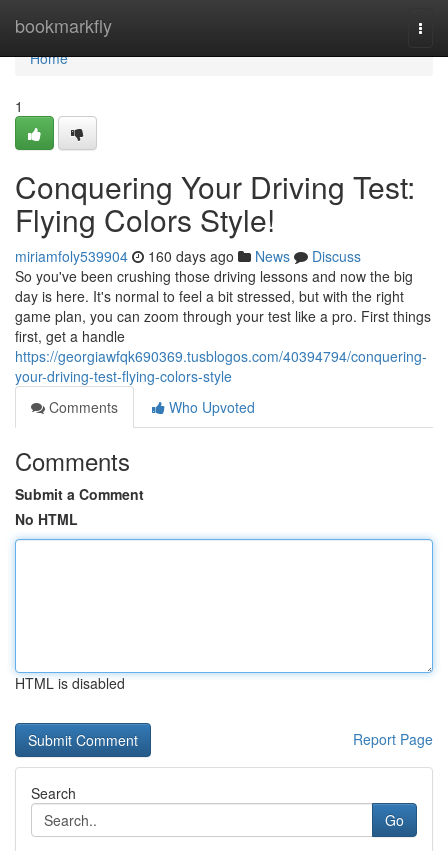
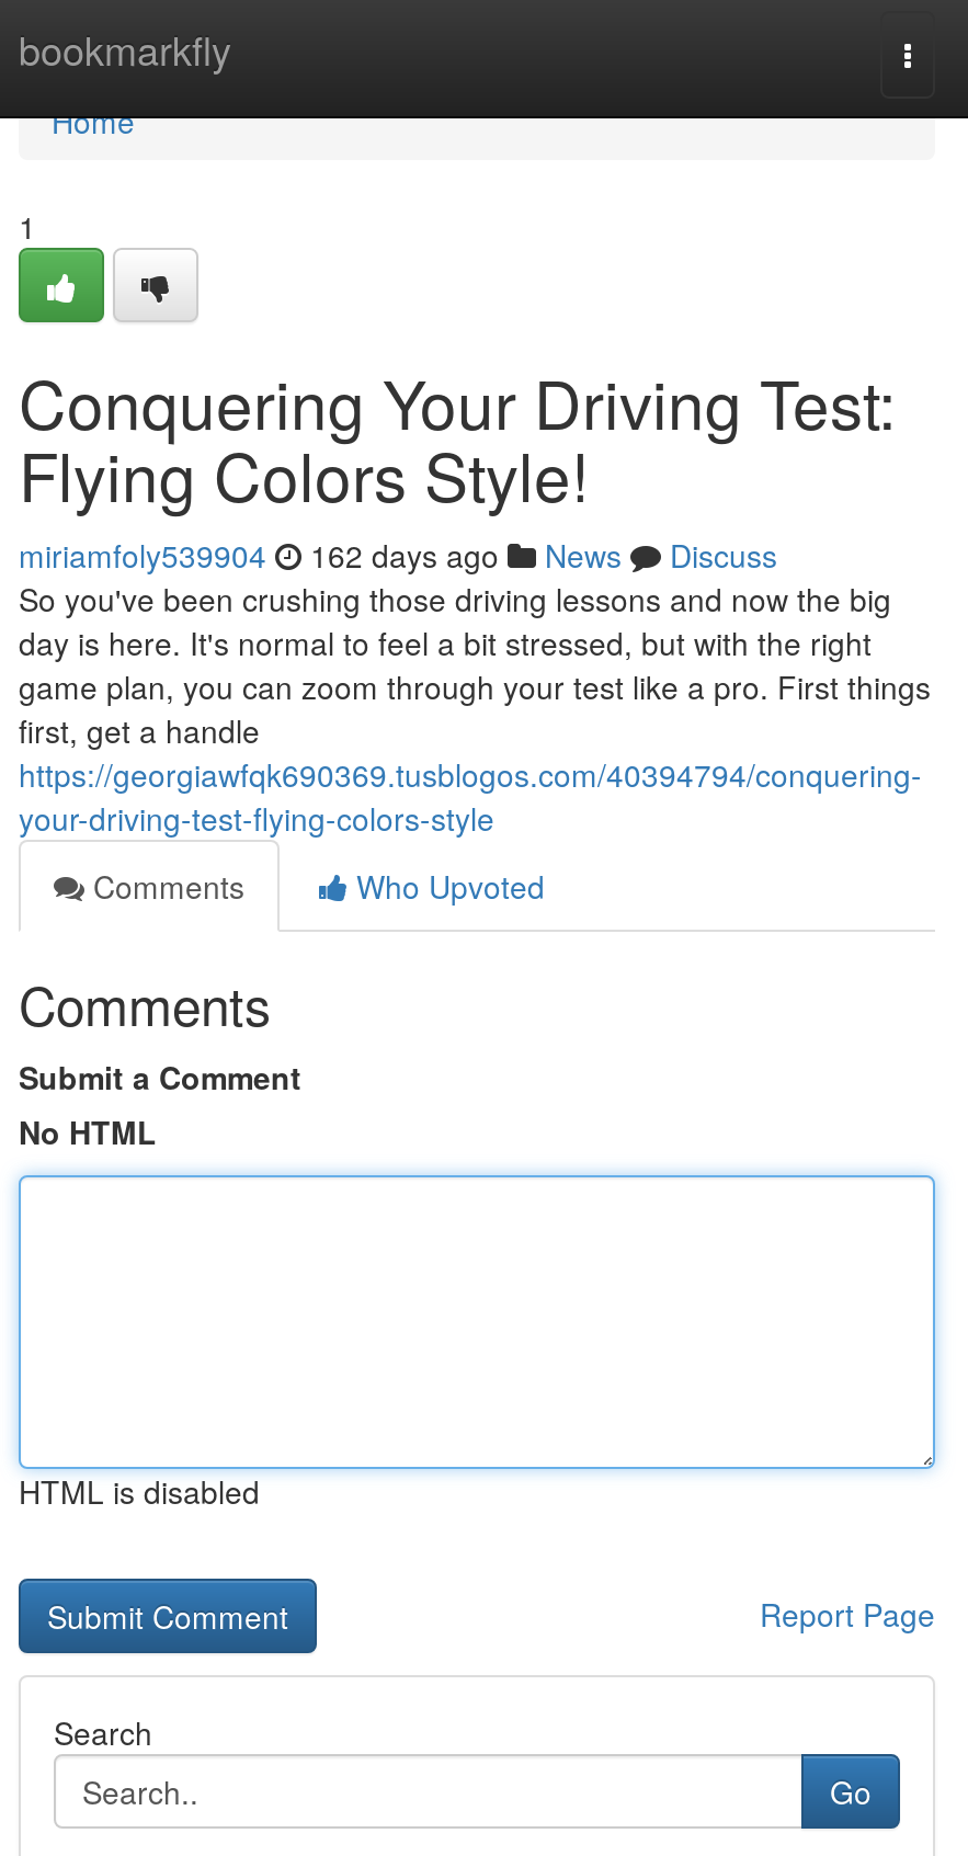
[15,246,361,266] miriamfoly539904 160 days ago News Discuss -> [19,533,777,577] miriamfoly539904 162 days ago News Discuss

